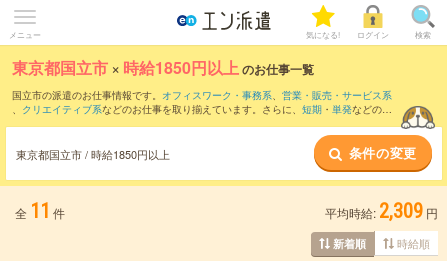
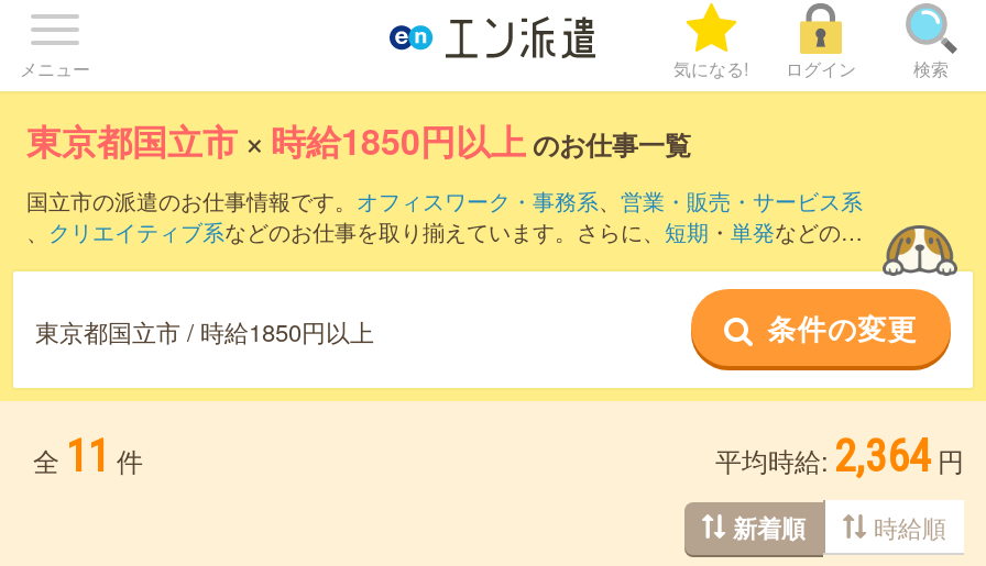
[325,199,438,223] 平均時給: 2,309 円 -> [715,430,964,482] 平均時給: 2,364 円

